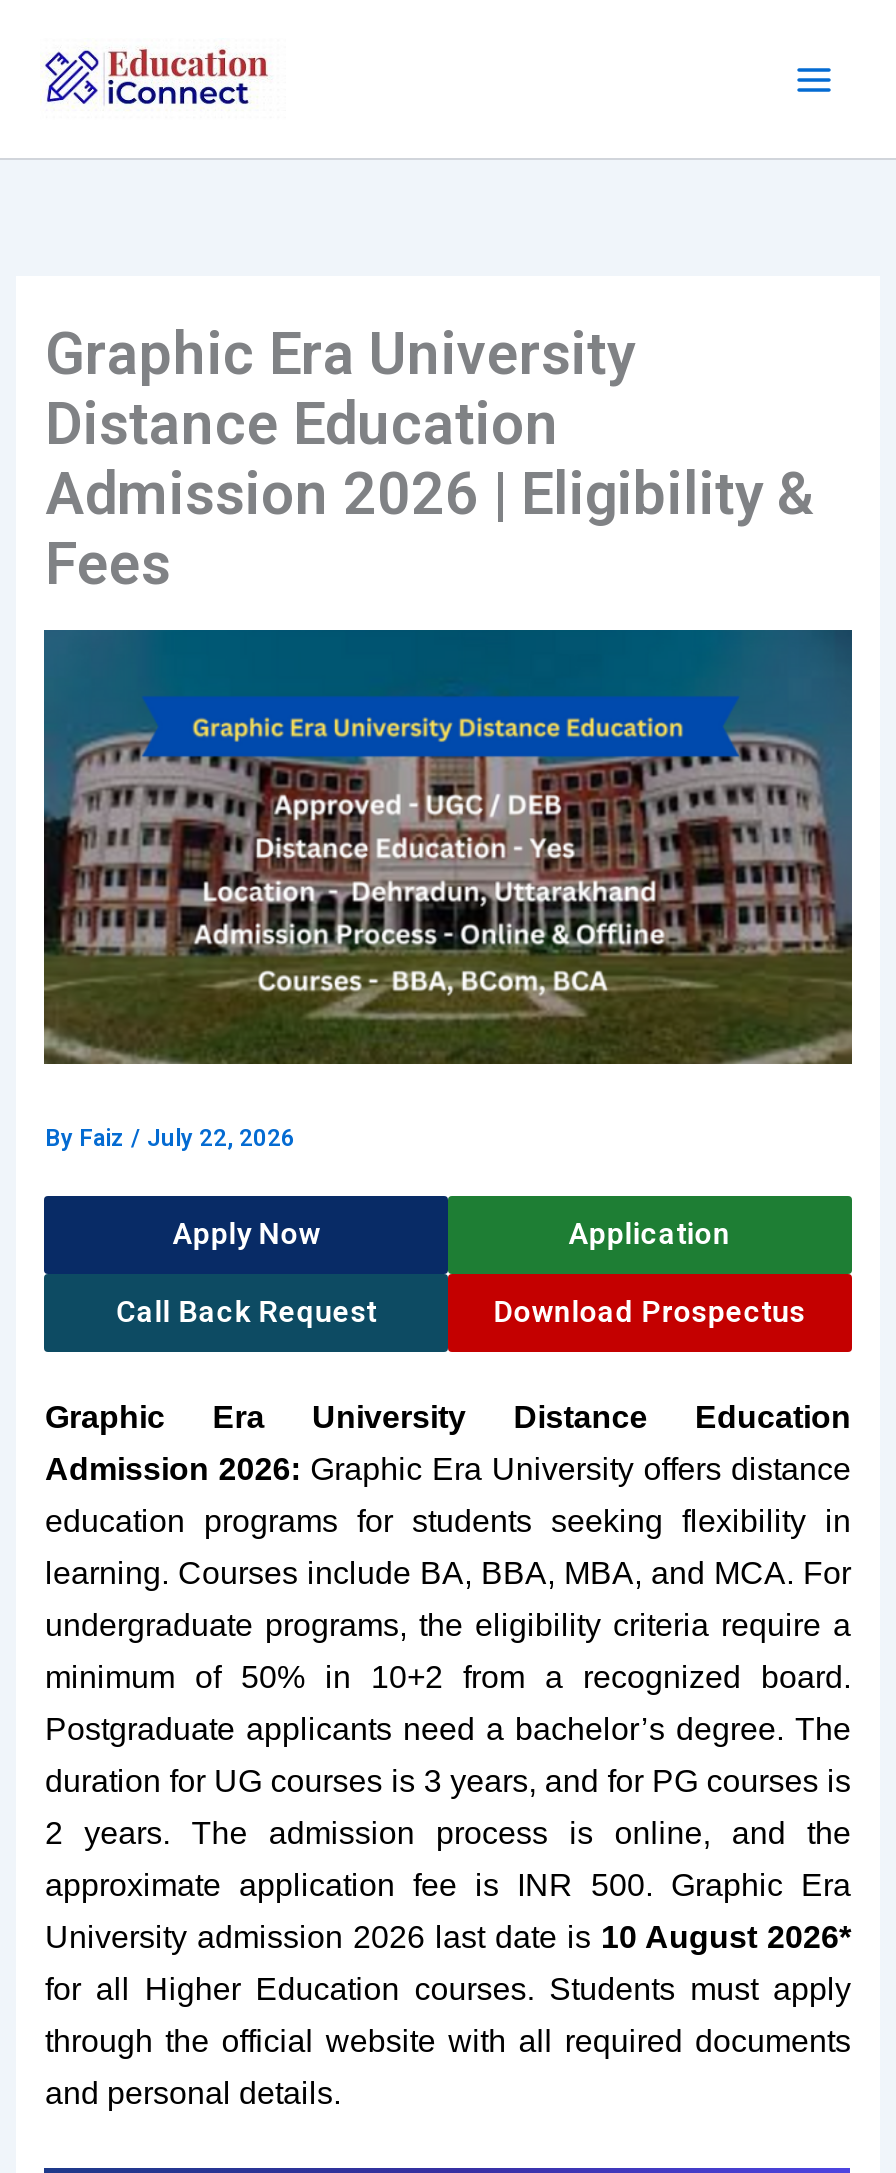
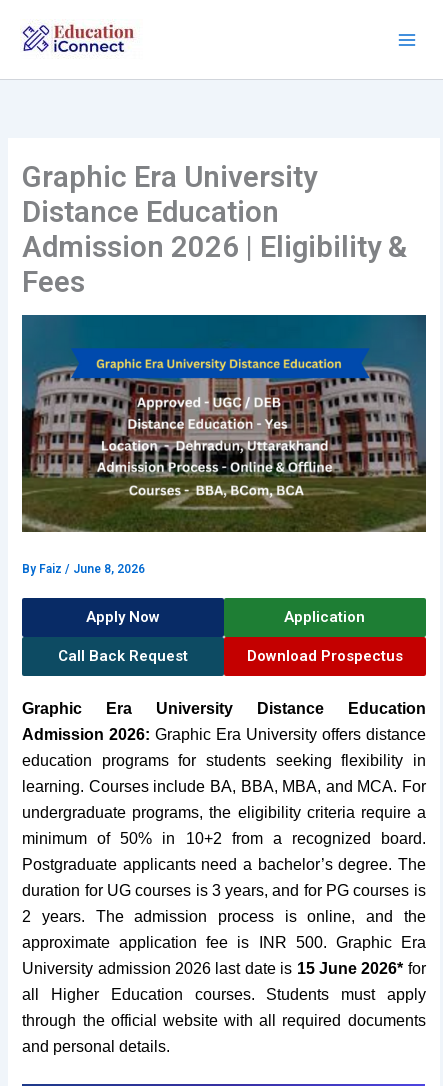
[45,1125,295,1153] By Faiz / July 22, 2026 -> [22,562,145,576] By Faiz / June 8, 2026
[45,1921,851,1955] University admission 2026 last date is 10 August 2026* -> [22,960,425,977] University admission 2026 last date is 15 June 2026* for
[45,1973,851,2007] for all Higher Education courses. Students must apply -> [22,986,425,1003] all Higher Education courses. Students must apply

